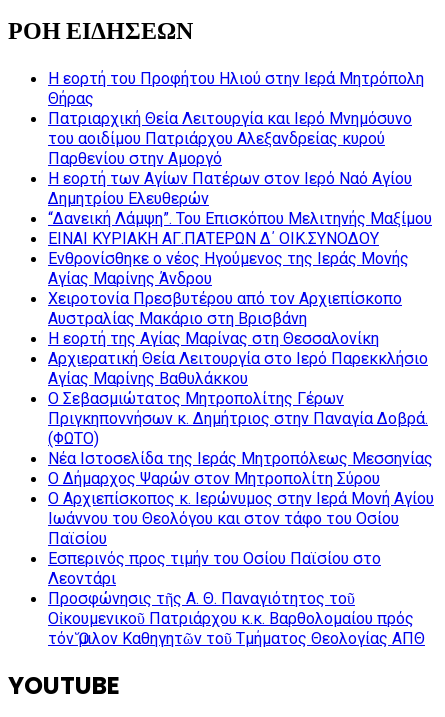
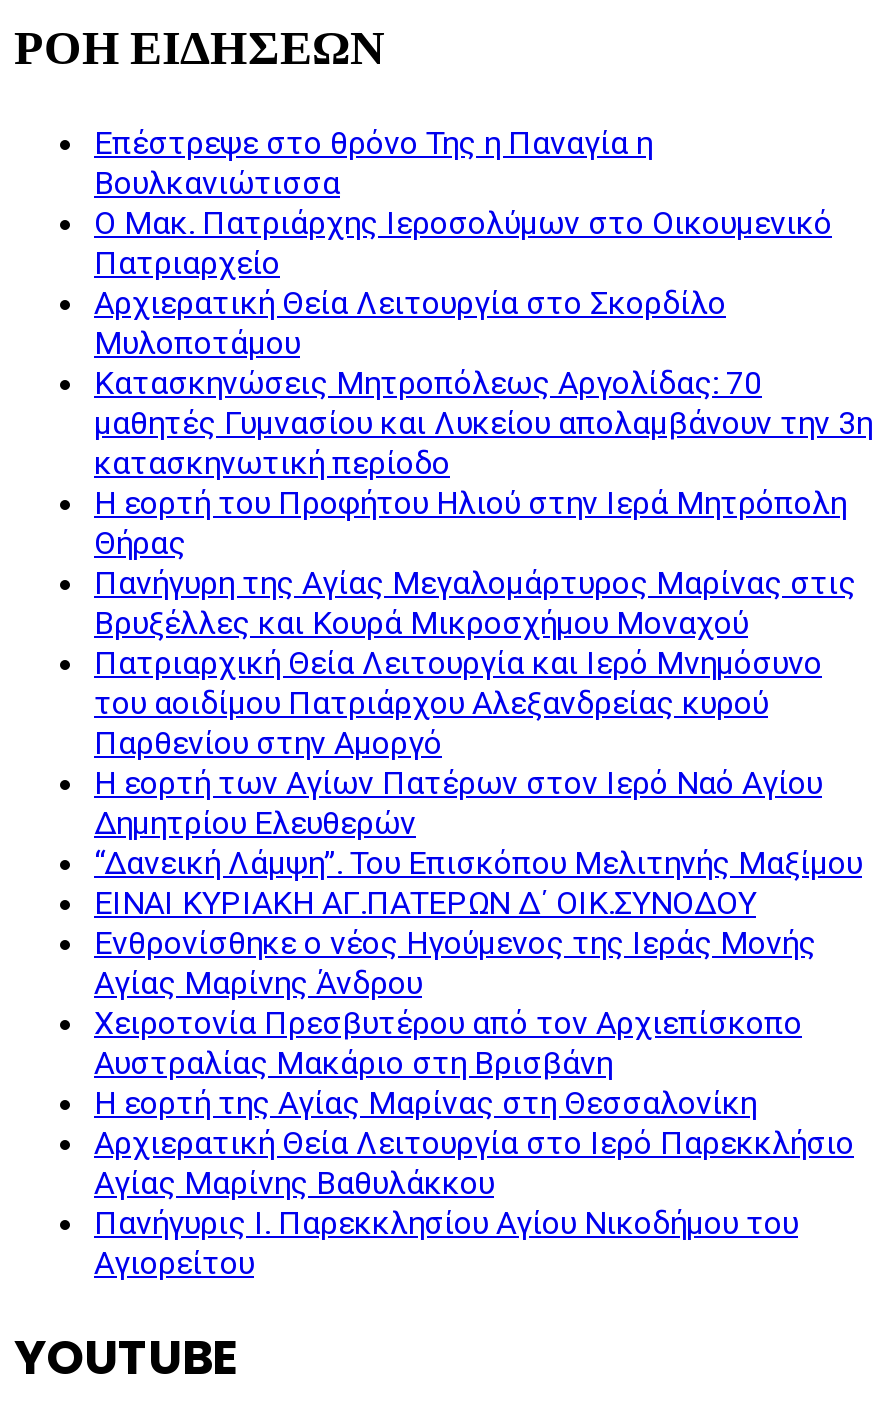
none -> [94,124,872,482] Επέστρεψε στο θρόνο Της η Παναγία η | Βουλκανιώτισσα | Ο Μακ. Πατριάρχης Ιεροσολύμων στο Οικουμενικό | Πατριαρχείο | Αρχιερατική Θεία Λειτουργία στο Σκορδίλο | Μυλοποτάμου | Κατασκηνώσεις Μητροπόλεως Αργολίδας: 70 | μαθητές Γυμνασίου και Λυκείου απολαμβάνουν την 3η | κατασκηνωτική περίοδο
moved [48,69,424,108] -> [94,484,846,562]: Η εορτή του Προφήτου Ηλιού στην Ιερά Μητρόπολη | Θήρας
none -> [94,564,856,642] Πανήγυρη της Αγίας Μεγαλομάρτυρος Μαρίνας στις | Βρυξέλλες και Κουρά Μικροσχήμου Μοναχού
moved [48,109,432,388] -> [94,644,862,1202]: Πατριαρχική Θεία Λειτουργία και Ιερό Μνημόσυνο | του αοιδίμου Πατριάρχου Αλεξανδρείας κυρού | Παρθενίου στην Αμοργό | ... | Αρχιερατική Θεία Λειτουργία στο Ιερό Παρεκκλήσιο | Αγίας Μαρίνης Βαθυλάκκου
[48,389,434,648] Ο Σεβασμιώτατος Μητροπολίτης Γέρων | Πριγκηποννήσων κ. Δημήτριος στην Παναγία Δοβρά. | (ΦΩΤΟ) | Νέα Ιστοσελίδα της Ιεράς Μητροπόλεως Μεσσηνίας | Ο Δήμαρχος Ψαρών στον Μητροπολίτη Σύρου | Ο Αρχιεπίσκοπος κ. Ιερώνυμος στην Ιερά Μονή Αγίου | Ιωάννου του Θεολόγου και στον τάφο του Οσίου | Παϊσίου | Εσπερινός προς τιμήν του Οσίου Παϊσίου στο | Λεοντάρι | Προσφώνησις τῆς Α. Θ. Παναγιότητος τοῦ | Οἰκουμενικοῦ Πατριάρχου κ.κ. Βαρθολομαίου πρός | τόν Ὅμιλον Καθηγητῶν τοῦ Τμήματος Θεολογίας ΑΠΘ -> [94,1204,798,1282] Πανήγυρις Ι. Παρεκκλησίου Αγίου Νικοδήμου του | Αγιορείτου

